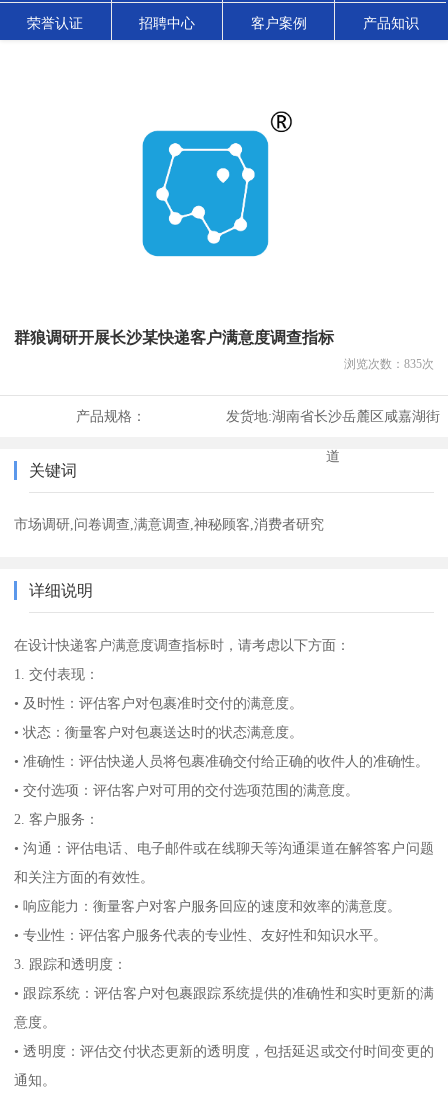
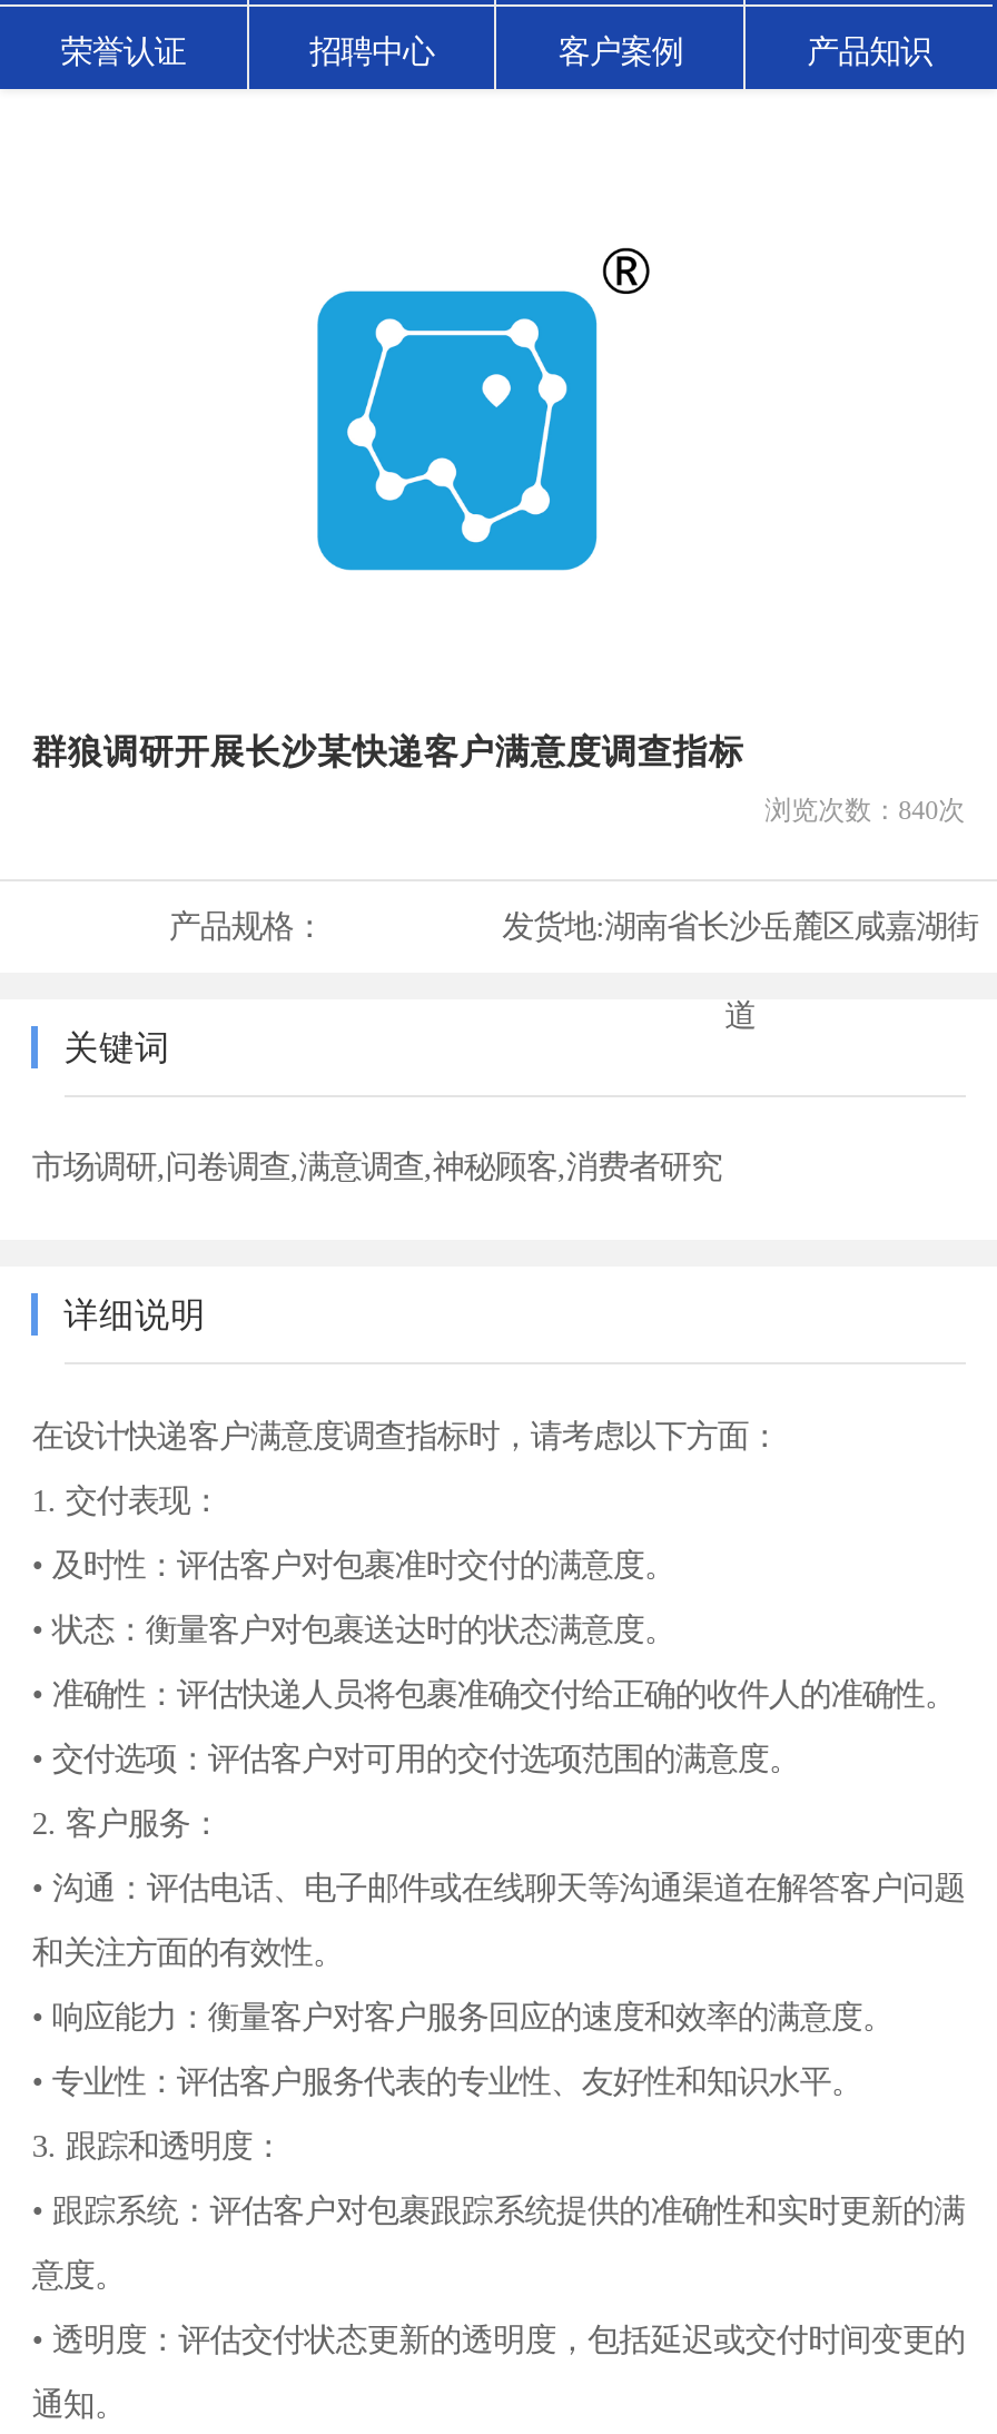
[344,357,434,371] 浏览次数：835次 -> [765,795,965,826] 浏览次数：840次

